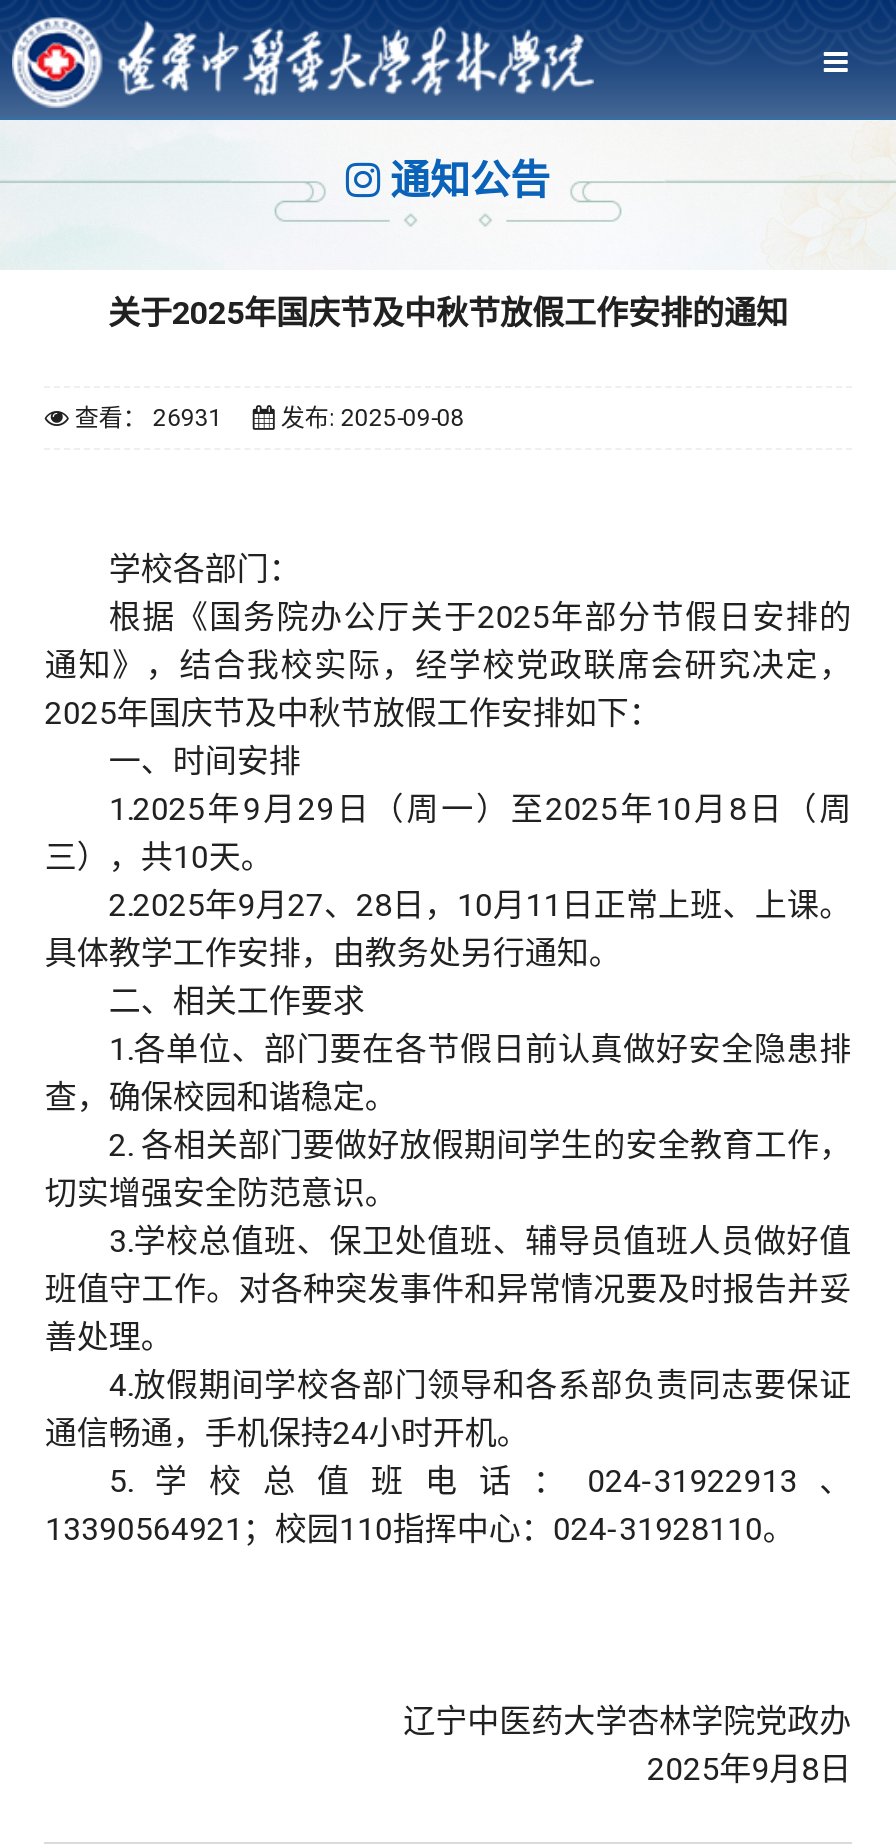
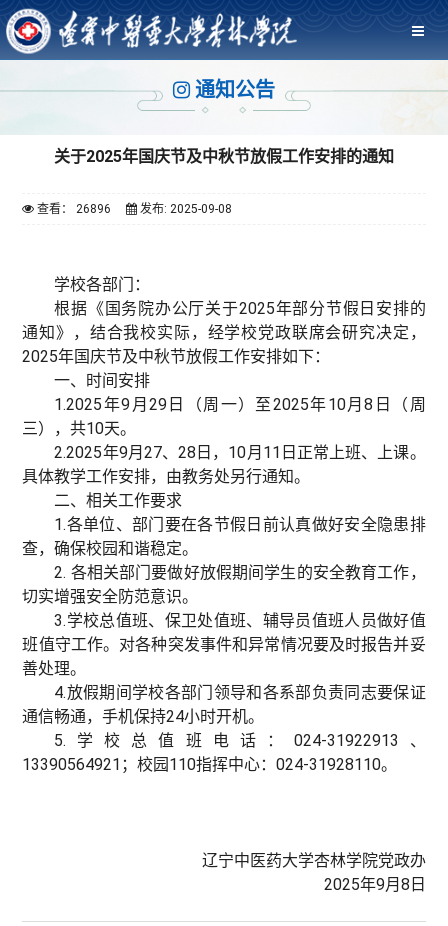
[69,405,465,433] 查看： 26931 发布: 2025-09-08 -> [34,202,232,216] 查看： 26896 发布: 2025-09-08

